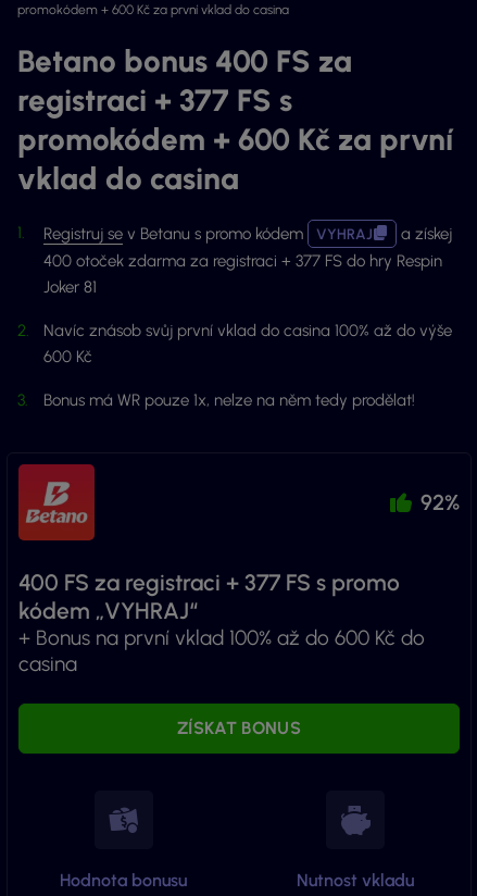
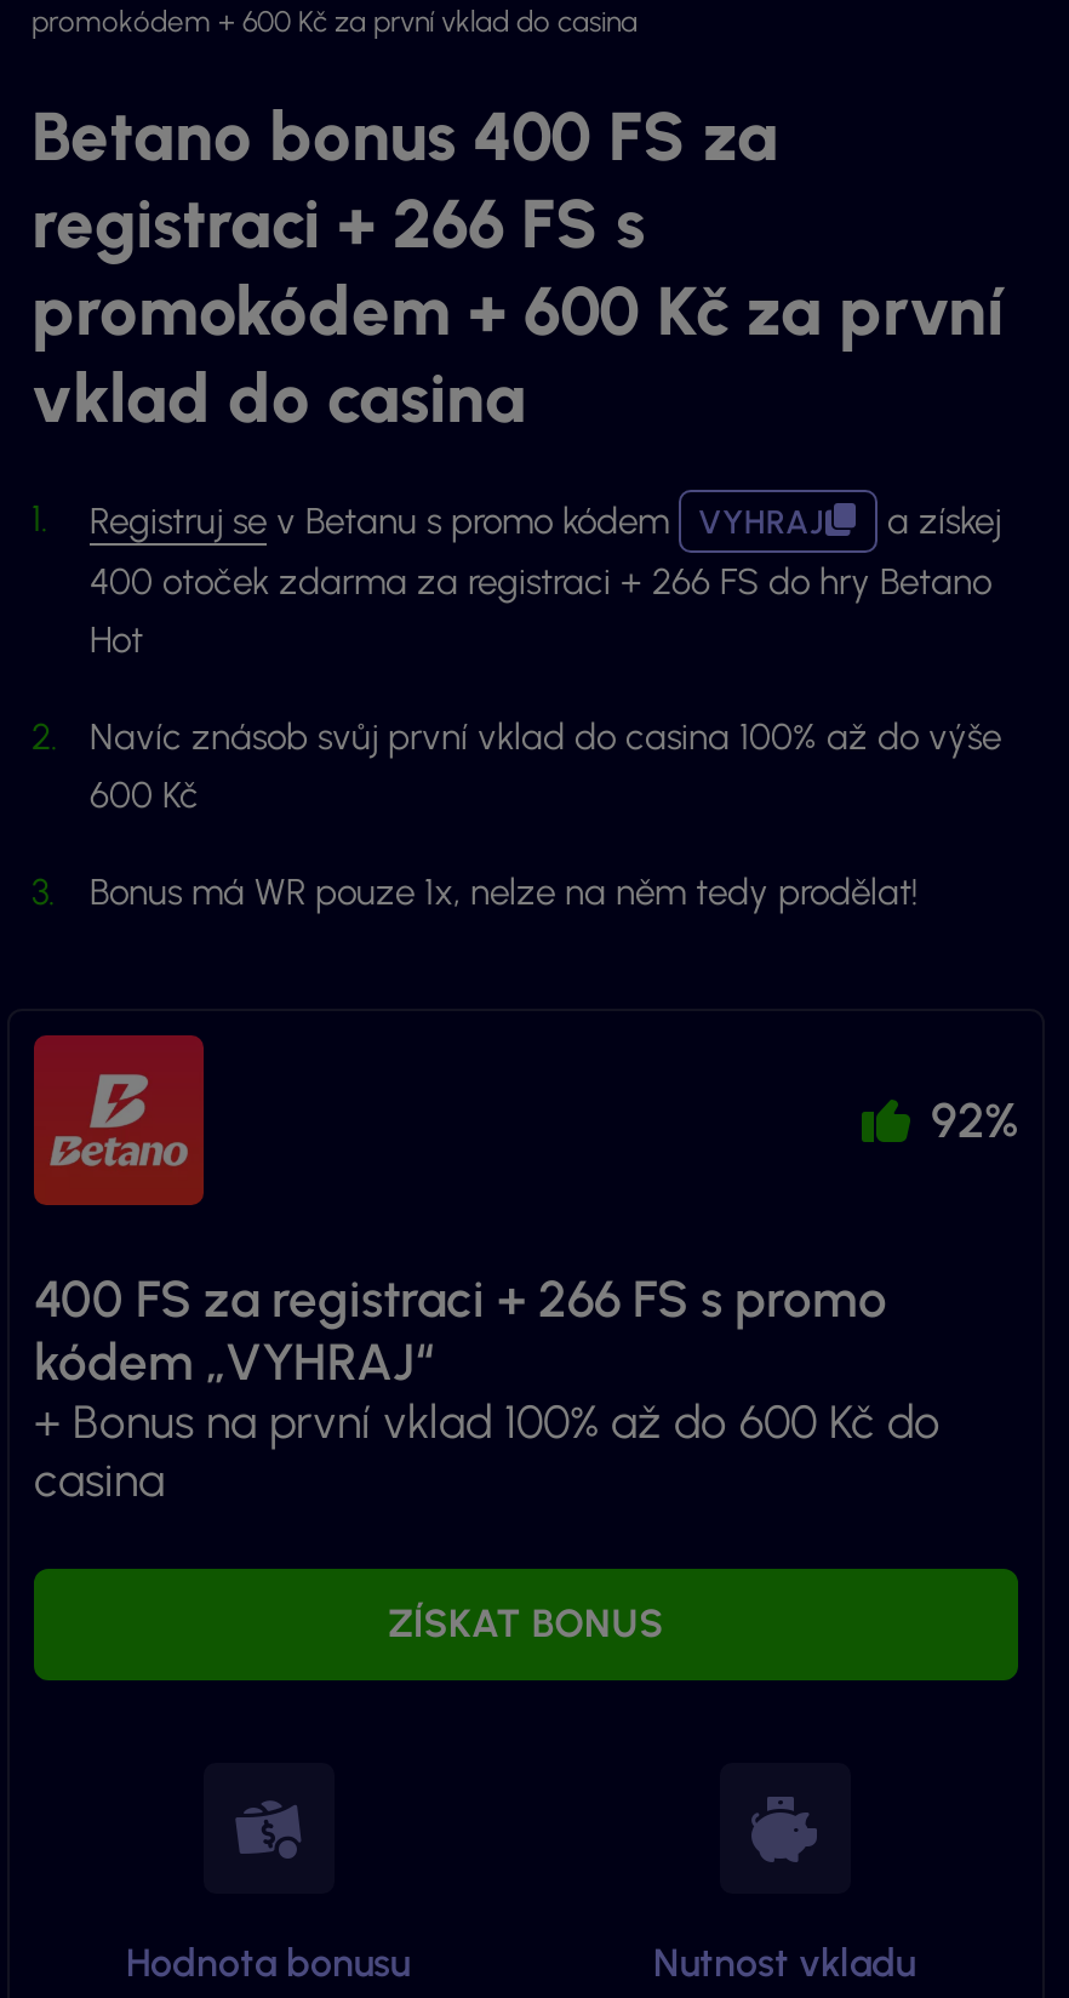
[17,82,292,119] registraci + 377 FS s -> [32,182,645,264] registraci + 266 FS s
[43,251,442,297] 400 otoček zdarma za registraci + 377 FS do hry Respin | Joker 81 -> [90,560,991,662] 400 otoček zdarma za registraci + 266 FS do hry Betano | Hot
[18,569,400,596] 400 FS za registraci + 377 FS s promo -> [34,1268,887,1329] 400 FS za registraci + 266 FS s promo

